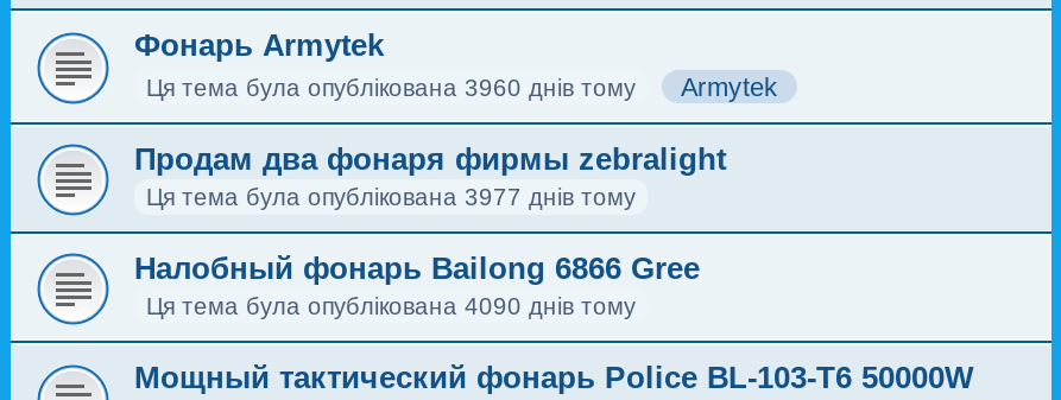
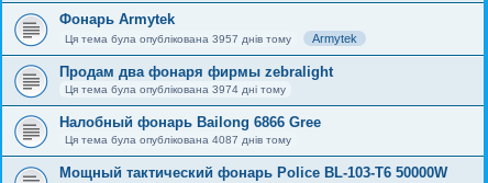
[146,74,636,100] Ця тема була опублікована 3960 днів тому -> [65,32,291,44] Ця тема була опублікована 3957 днів тому
[146,183,636,209] Ця тема була опублікована 3977 днів тому -> [65,83,286,95] Ця тема була опублікована 3974 дні тому
[146,292,636,318] Ця тема була опублікована 4090 днів тому -> [65,133,291,145] Ця тема була опублікована 4087 днів тому

